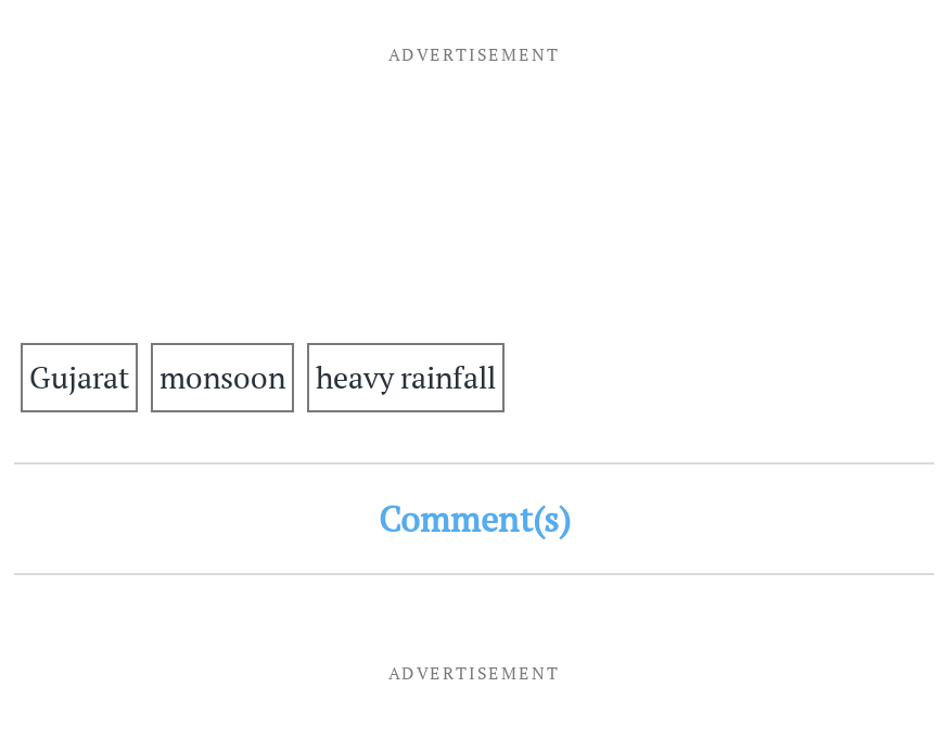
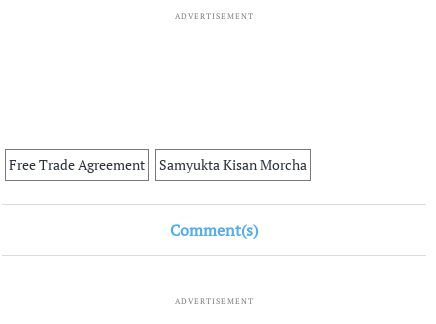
[29,356,496,398] Gujarat | monsoon | heavy rainfall -> [9,155,307,174] Free Trade Agreement | Samyukta Kisan Morcha

